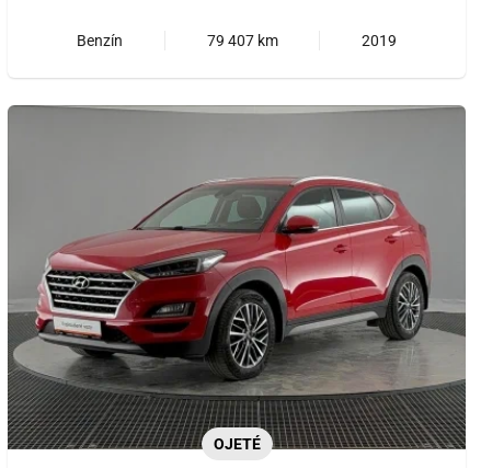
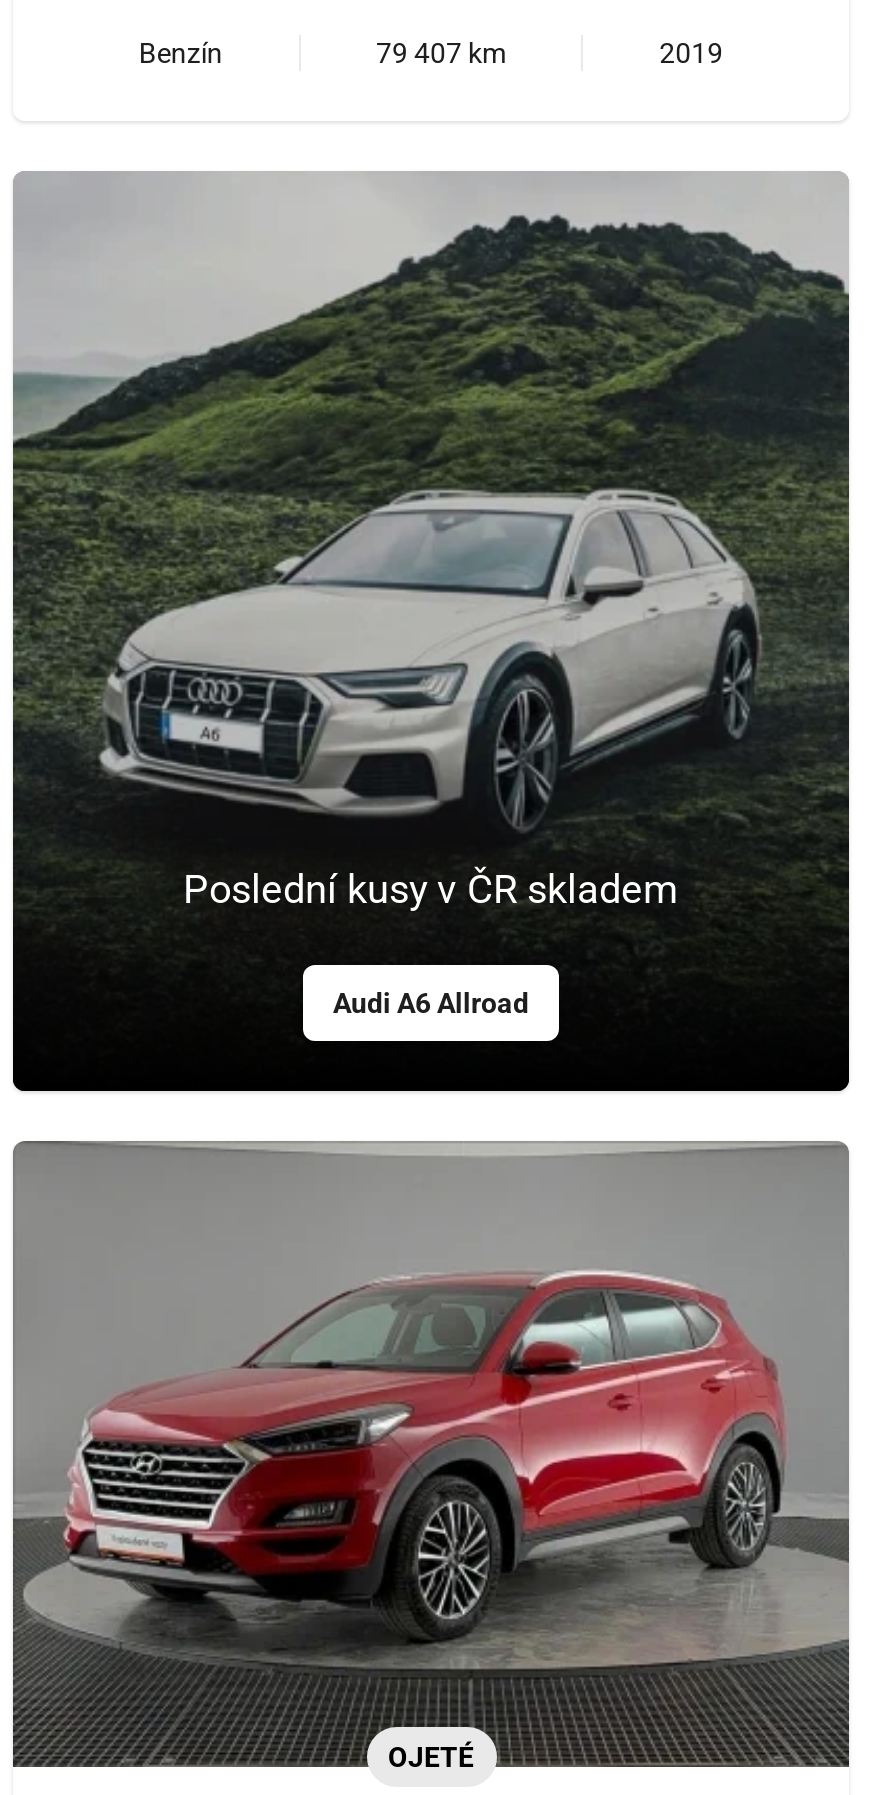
none -> [11,172,851,1094] [image] | Poslední kusy v ČR skladem | Audi A6 Allroad

